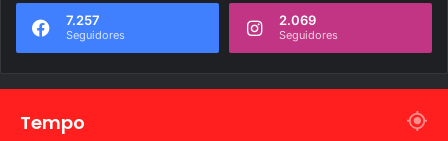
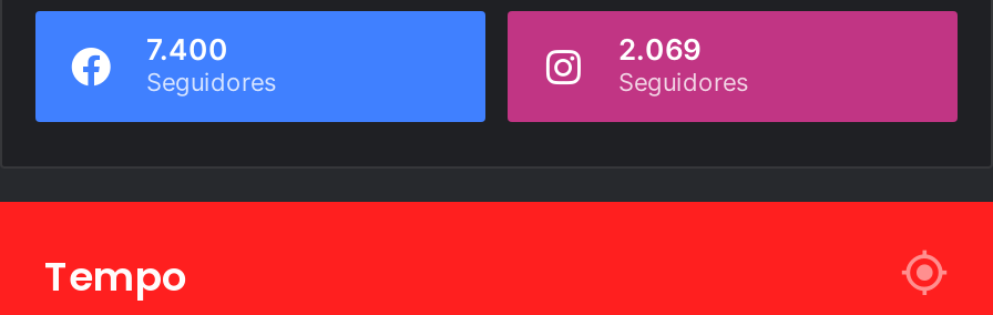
[66,12,100,28] 7.257 -> [146,32,228,67] 7.400

